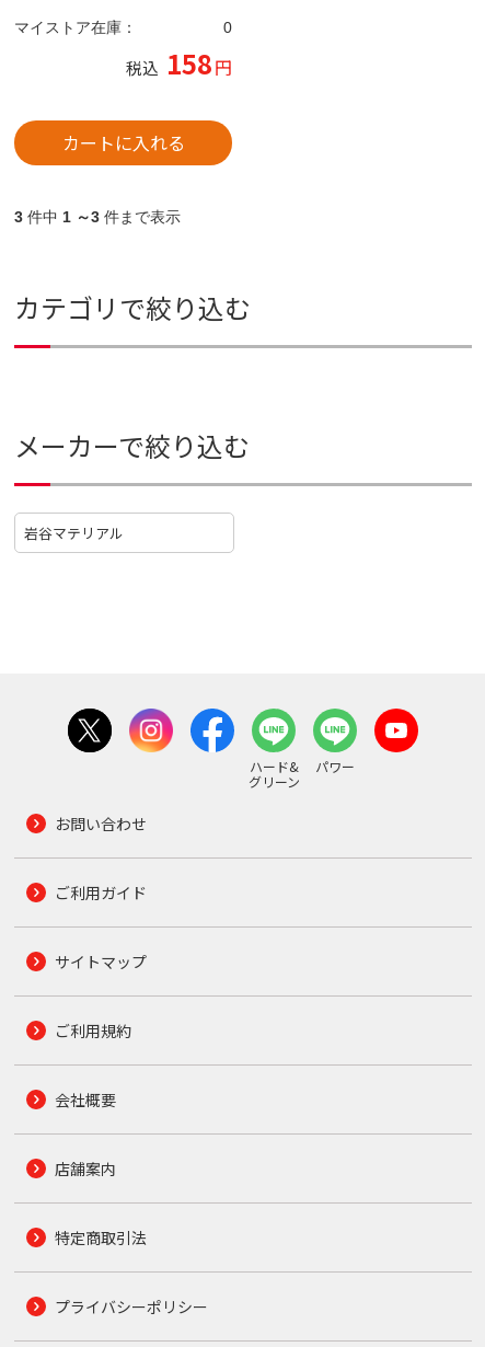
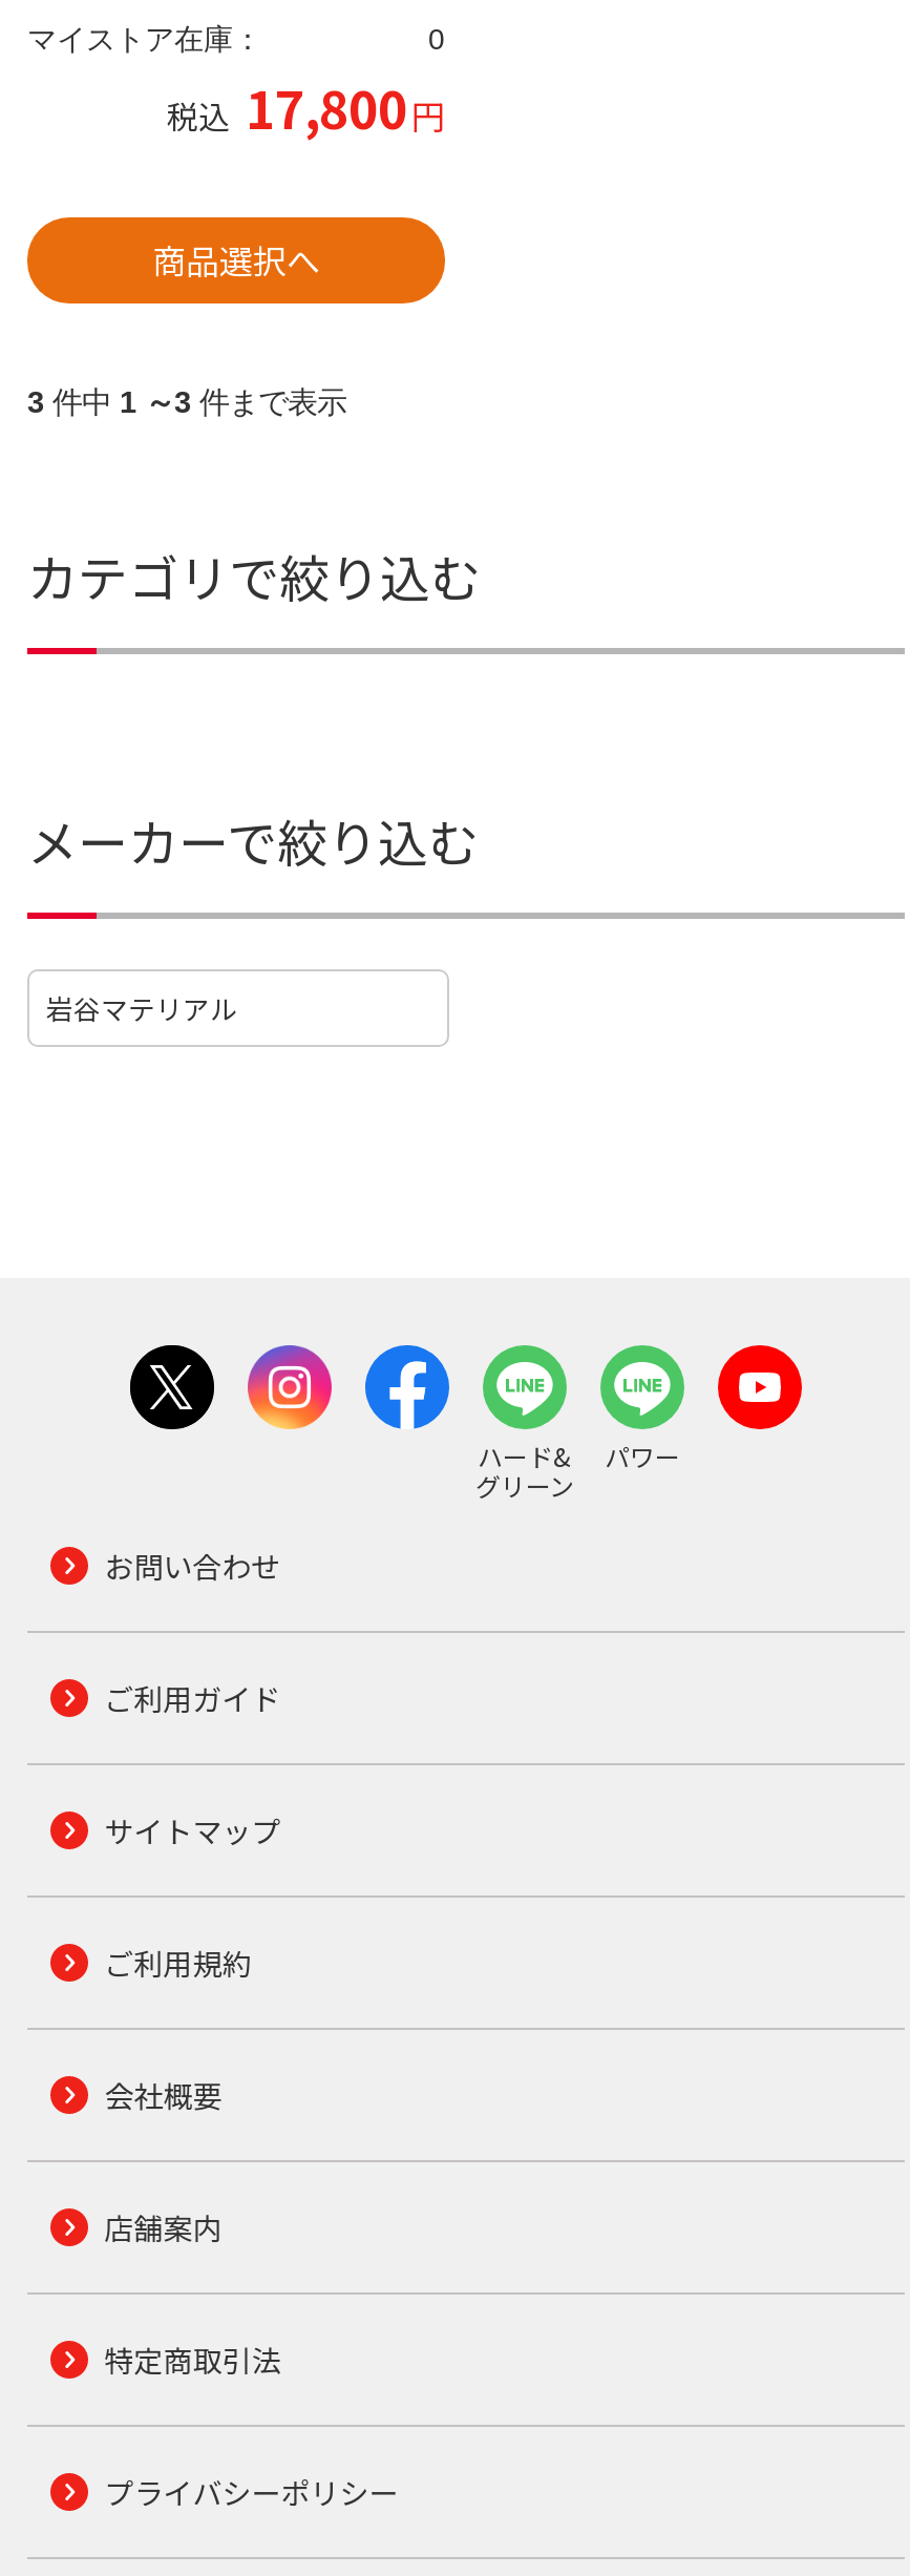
[125,43,232,82] 税込 158 円 -> [167,70,445,143] 税込 17,800 円
[62,130,184,156] カートに入れる -> [152,235,320,286] 商品選択へ

